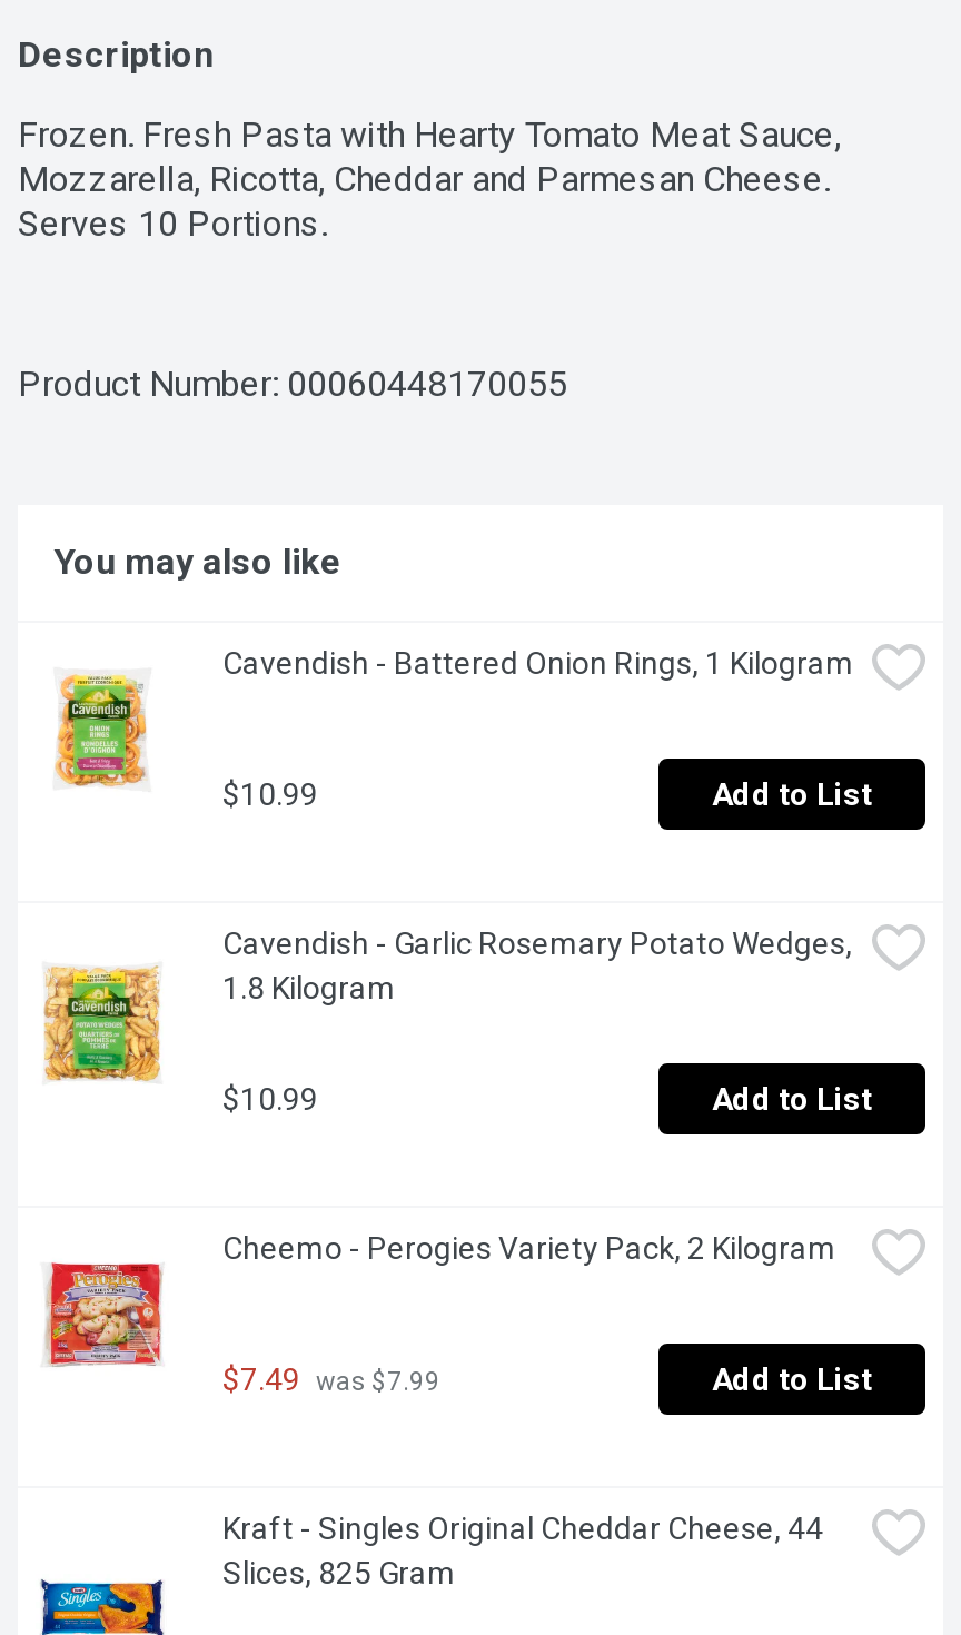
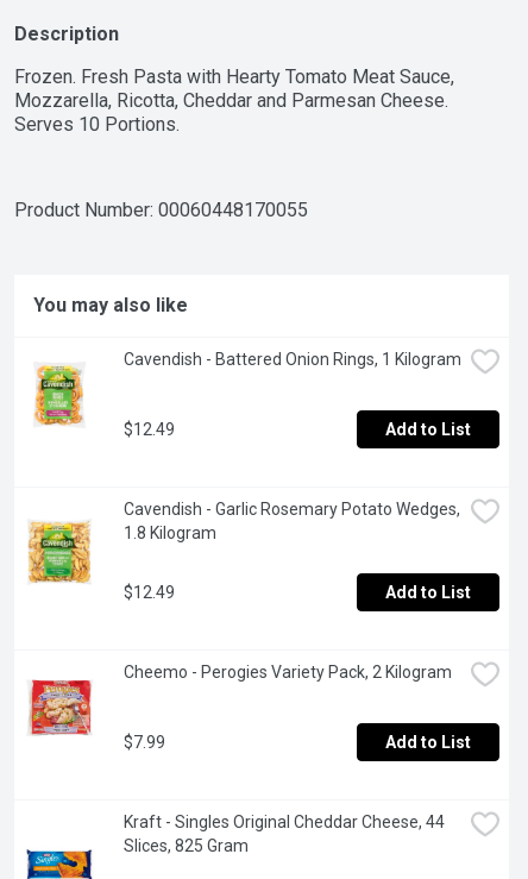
[222,777,318,812] $10.99 -> [124,420,175,439] $12.49
[222,1082,318,1117] $10.99 -> [124,583,175,602] $12.49
[222,1361,440,1396] $7.49 was $7.99 -> [124,733,165,752] $7.99

